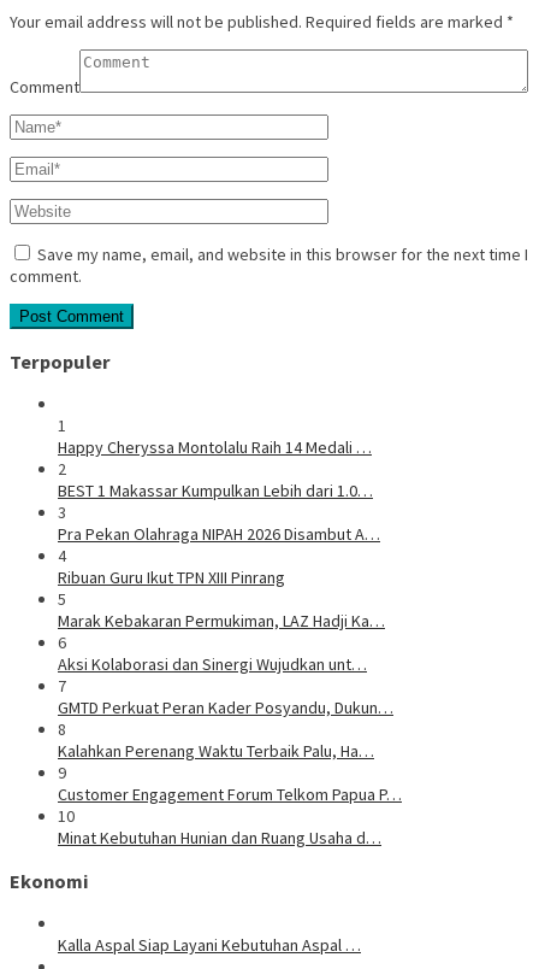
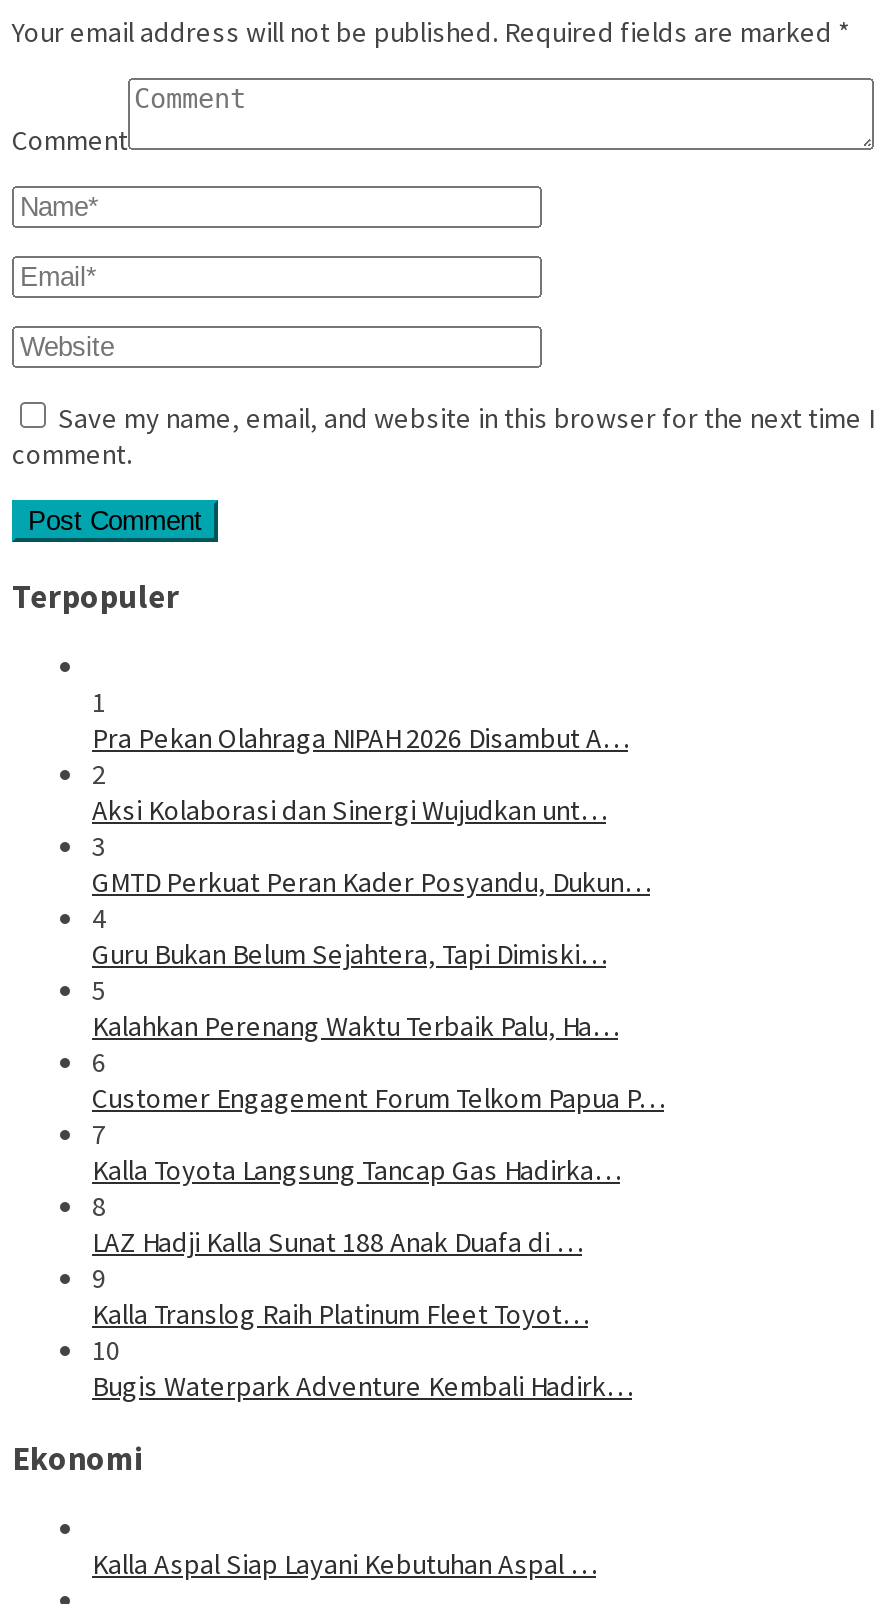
[58,437,372,458] Happy Cheryssa Montolalu Raih 14 Medali … -> none
[58,480,373,502] BEST 1 Makassar Kumpulkan Lebih dari 1.0… -> none
moved [58,523,380,545] -> [92,720,628,756]: Pra Pekan Olahraga NIPAH 2026 Disambut A…
[58,567,285,588] Ribuan Guru Ikut TPN XIII Pinrang -> [92,936,606,972] Guru Bukan Belum Sejahtera, Tapi Dimiski…
[58,610,385,632] Marak Kebakaran Permukiman, LAZ Hadji Ka… -> none
moved [58,653,367,675] -> [92,792,606,828]: Aksi Kolaborasi dan Sinergi Wujudkan unt…
moved [58,697,393,719] -> [92,864,650,900]: GMTD Perkuat Peran Kader Posyandu, Dukun…
none -> [92,1152,620,1188] Kalla Toyota Langsung Tancap Gas Hadirka…
moved [58,740,374,762] -> [92,1008,618,1044]: Kalahkan Perenang Waktu Terbaik Palu, Ha…
none -> [92,1224,582,1260] LAZ Hadji Kalla Sunat 188 Anak Duafa di …
moved [58,784,402,805] -> [92,1080,664,1116]: Customer Engagement Forum Telkom Papua P…
none -> [92,1296,588,1332] Kalla Translog Raih Platinum Fleet Toyot…
[58,827,381,849] Minat Kebutuhan Hunian dan Ruang Usaha d… -> [92,1368,632,1404] Bugis Waterpark Adventure Kembali Hadirk…

